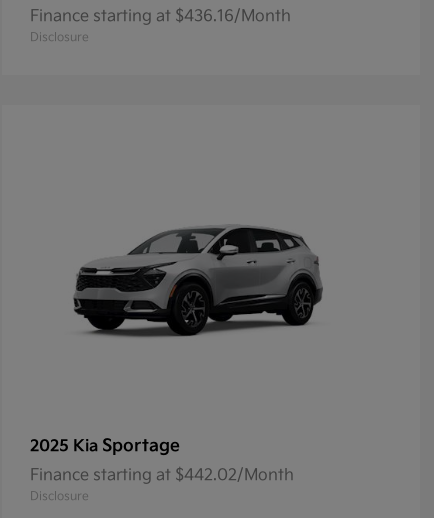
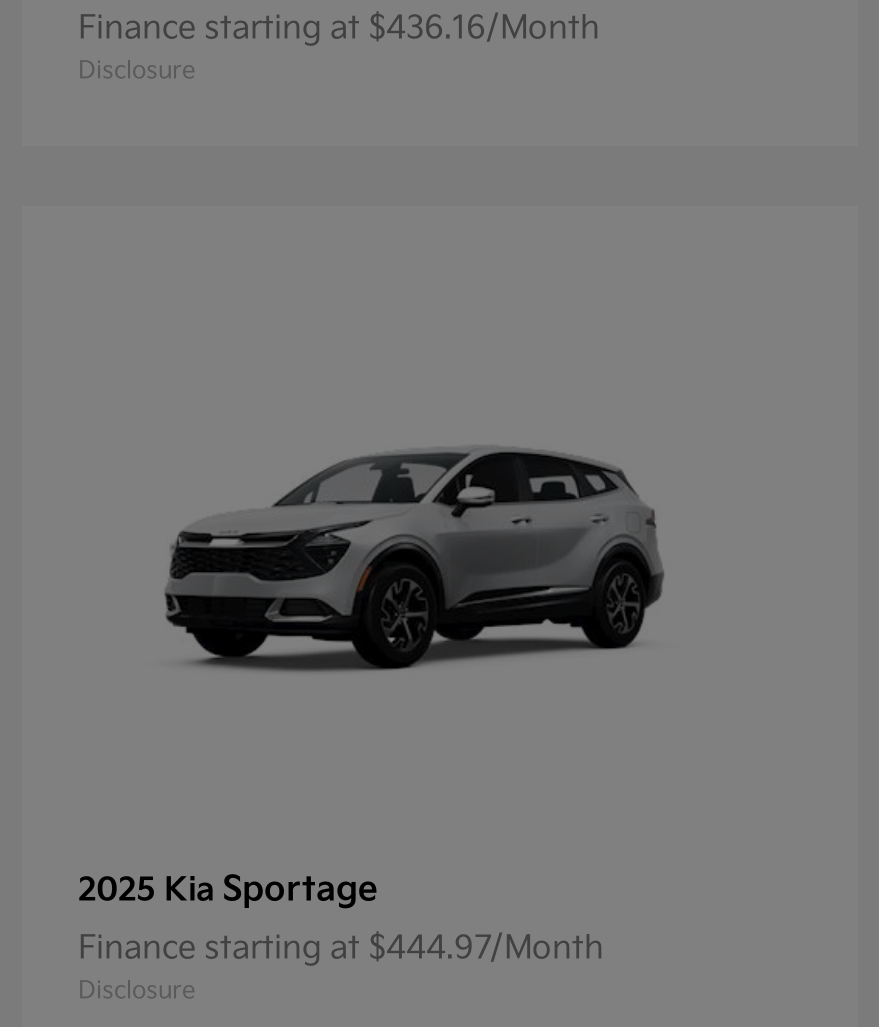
[30,466,294,485] Finance starting at $442.02/Month -> [78,929,604,967] Finance starting at $444.97/Month

